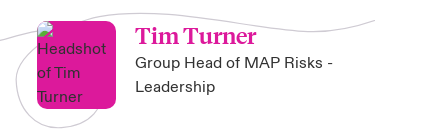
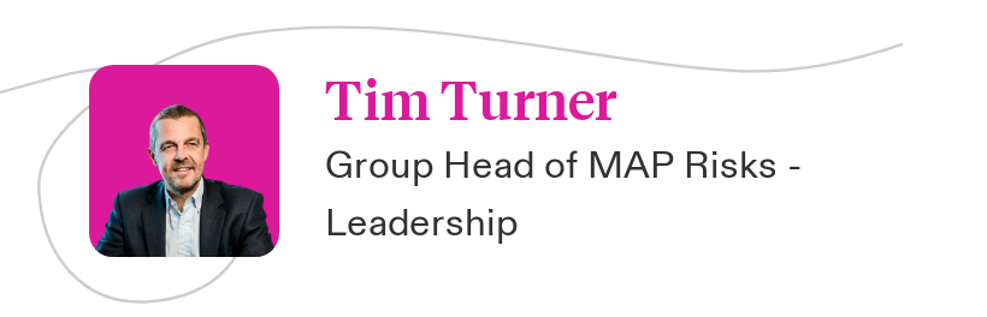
[36,21,117,111] [image] -> [87,65,279,279] [image]

